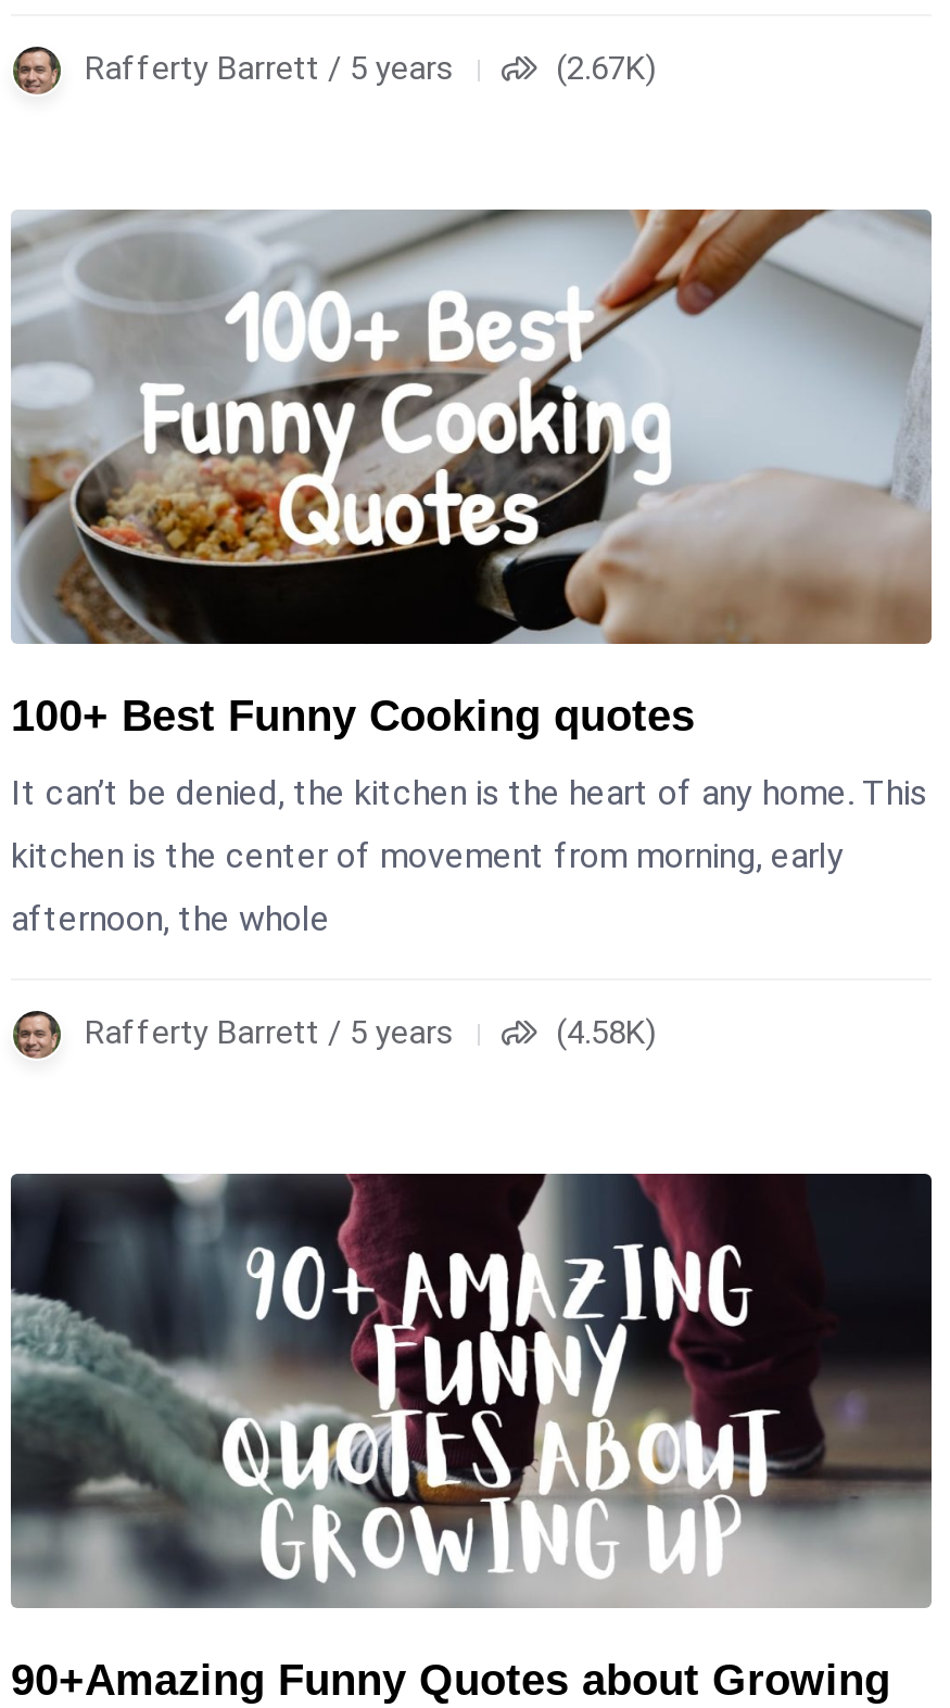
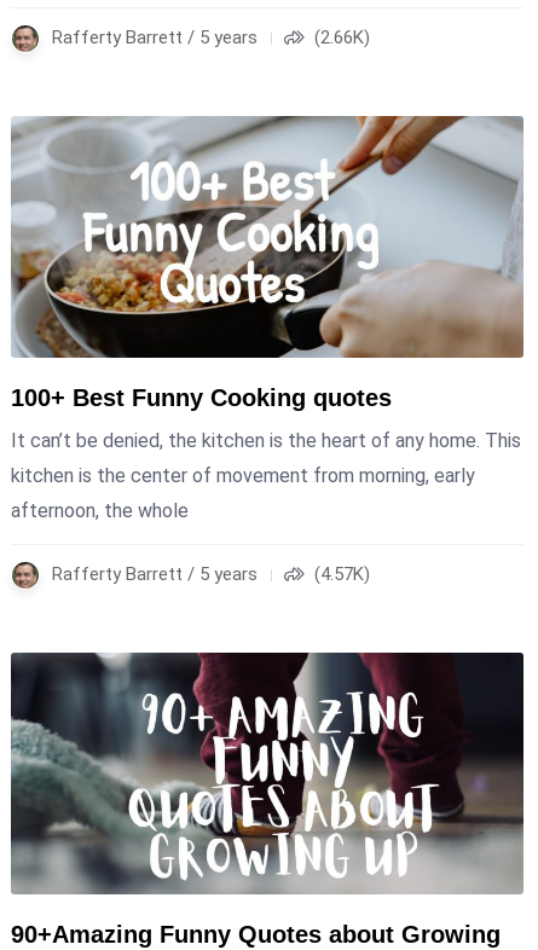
[547,48,656,87] (2.67K) -> [310,26,370,48] (2.66K)
[547,1012,656,1052] (4.58K) -> [310,563,370,585] (4.57K)

